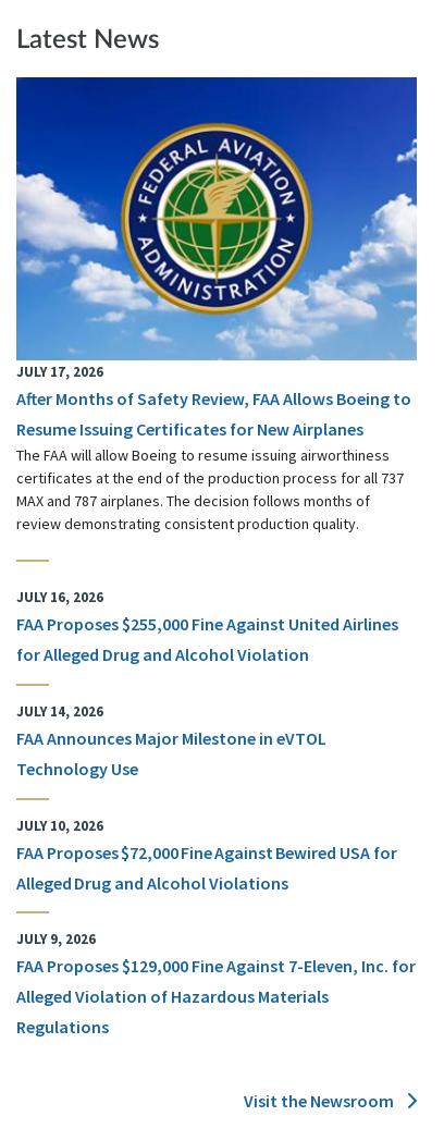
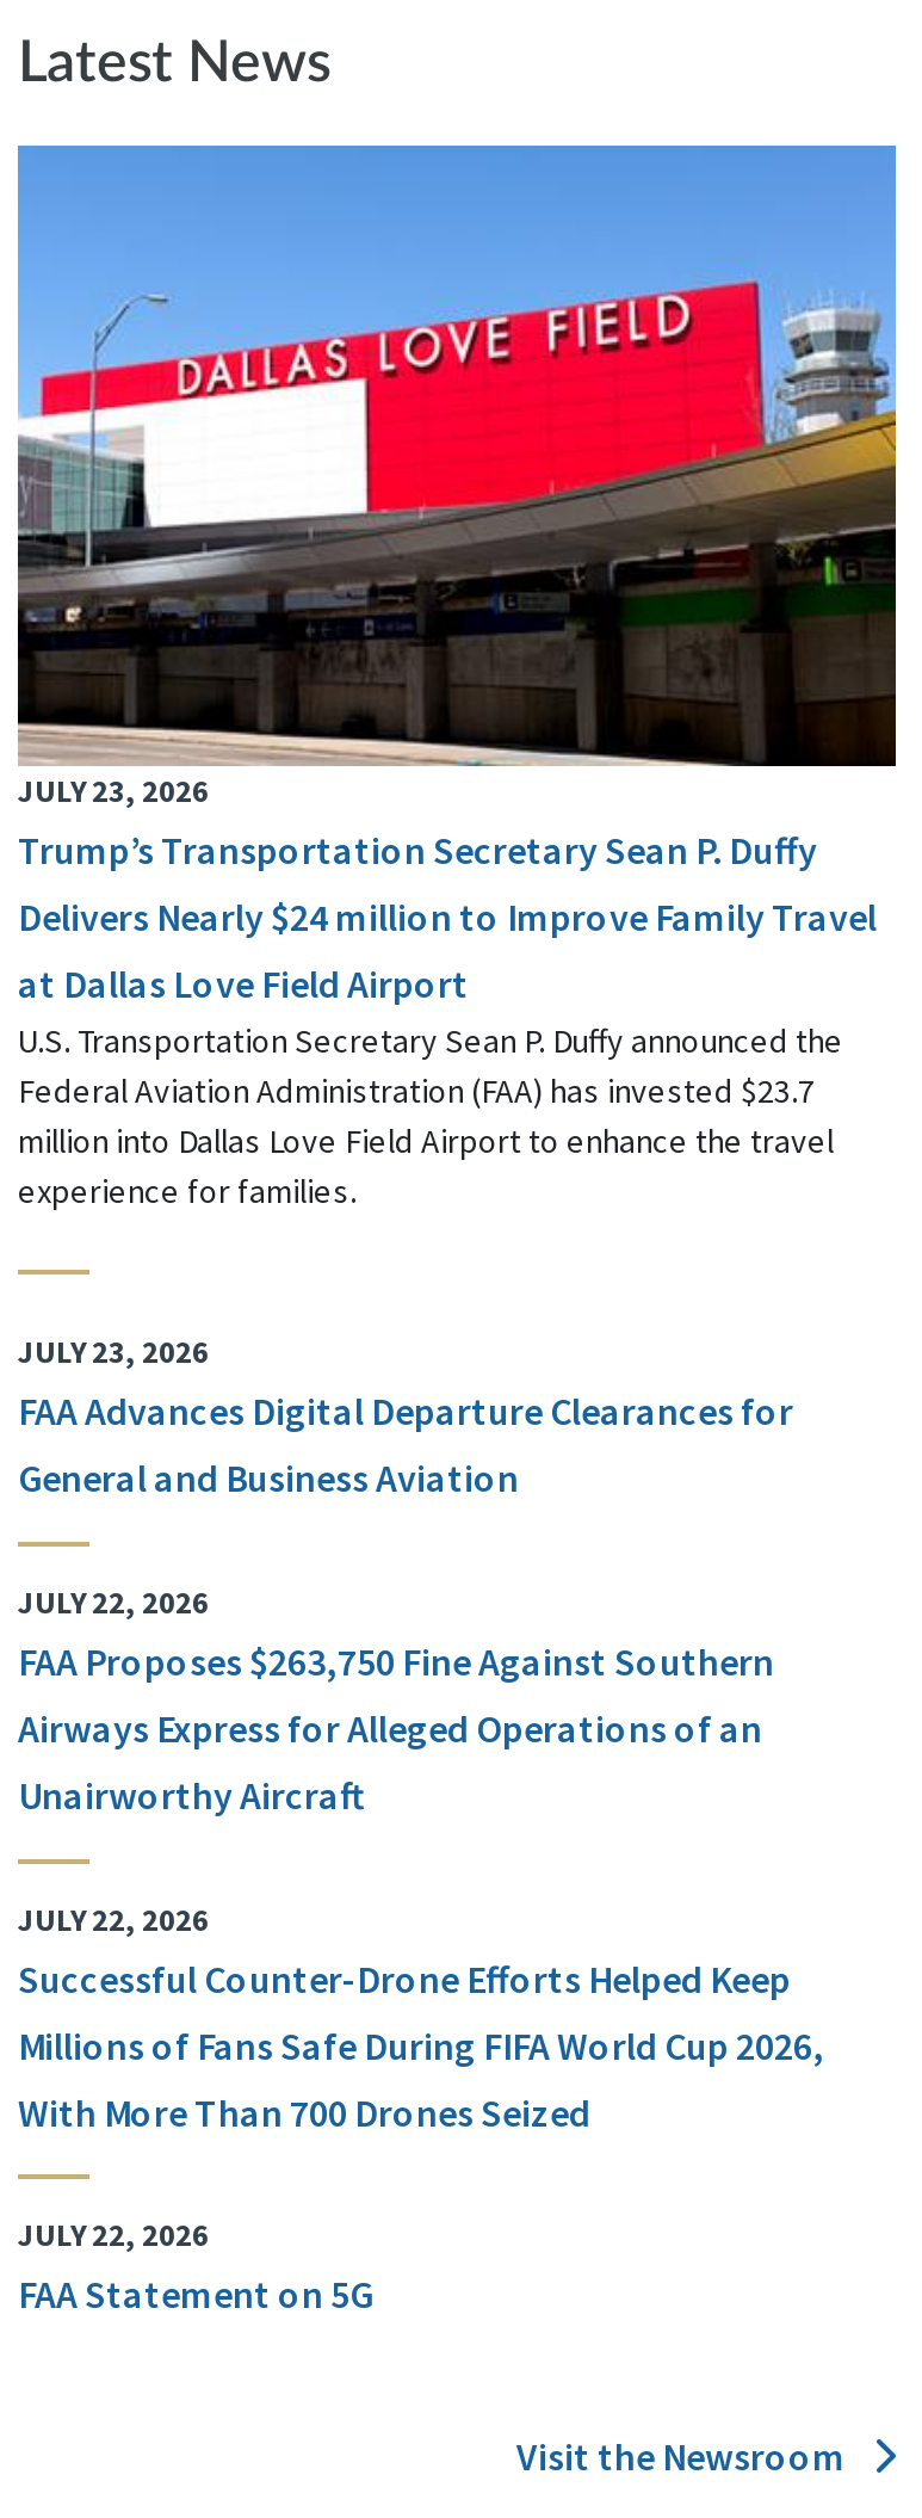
[15,76,418,533] [image] | JULY 17, 2026 | After Months of Safety Review, FAA Allows Boeing to | Resume Issuing Certificates for New Airplanes | The FAA will allow Boeing to resume issuing airworthiness | certificates at the end of the production process for all 737 | MAX and 787 airplanes. The decision follows months of | review demonstrating consistent production quality. -> [16,143,898,1212] [image] | JULY 23, 2026 | Trump’s Transportation Secretary Sean P. Duffy | Delivers Nearly $24 million to Improve Family Travel | at Dallas Love Field Airport | U.S. Transportation Secretary Sean P. Duffy announced the | Federal Aviation Administration (FAA) has invested $23.7 | million into Dallas Love Field Airport to enhance the travel | experience for families.
[16,588,398,666] JULY 16, 2026 | FAA Proposes $255,000 Fine Against United Airlines | for Alleged Drug and Alcohol Violation -> [18,1333,793,1502] JULY 23, 2026 | FAA Advances Digital Departure Clearances for | General and Business Aviation
[16,702,326,780] JULY 14, 2026 | FAA Announces Major Milestone in eVTOL | Technology Use -> [18,1582,774,1819] JULY 22, 2026 | FAA Proposes $263,750 Fine Against Southern | Airways Express for Alleged Operations of an | Unairworthy Aircraft
[16,816,397,893] JULY 10, 2026 | FAA Proposes $72,000 Fine Against Bewired USA for | Alleged Drug and Alcohol Violations -> [18,1899,824,2135] JULY 22, 2026 | Successful Counter-Drone Efforts Helped Keep | Millions of Fans Safe During FIFA World Cup 2026, | With More Than 700 Drones Seized
[16,930,416,1038] JULY 9, 2026 | FAA Proposes $129,000 Fine Against 7-Eleven, Inc. for | Alleged Violation of Hazardous Materials | Regulations -> [18,2215,373,2318] JULY 22, 2026 | FAA Statement on 5G

